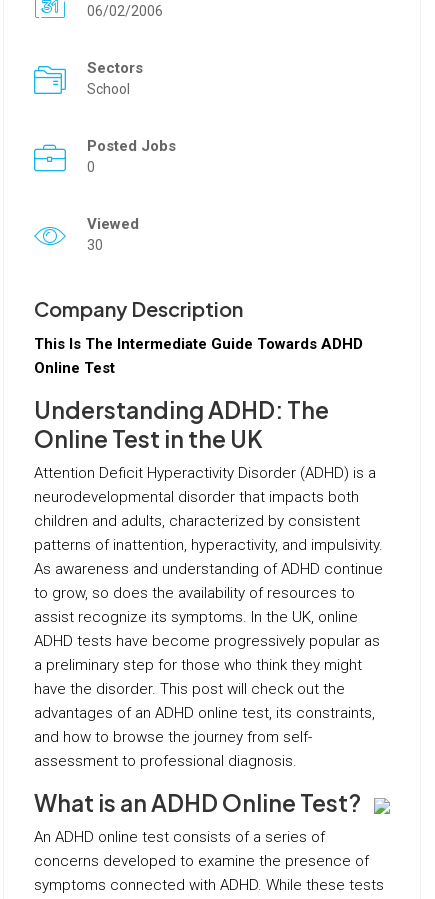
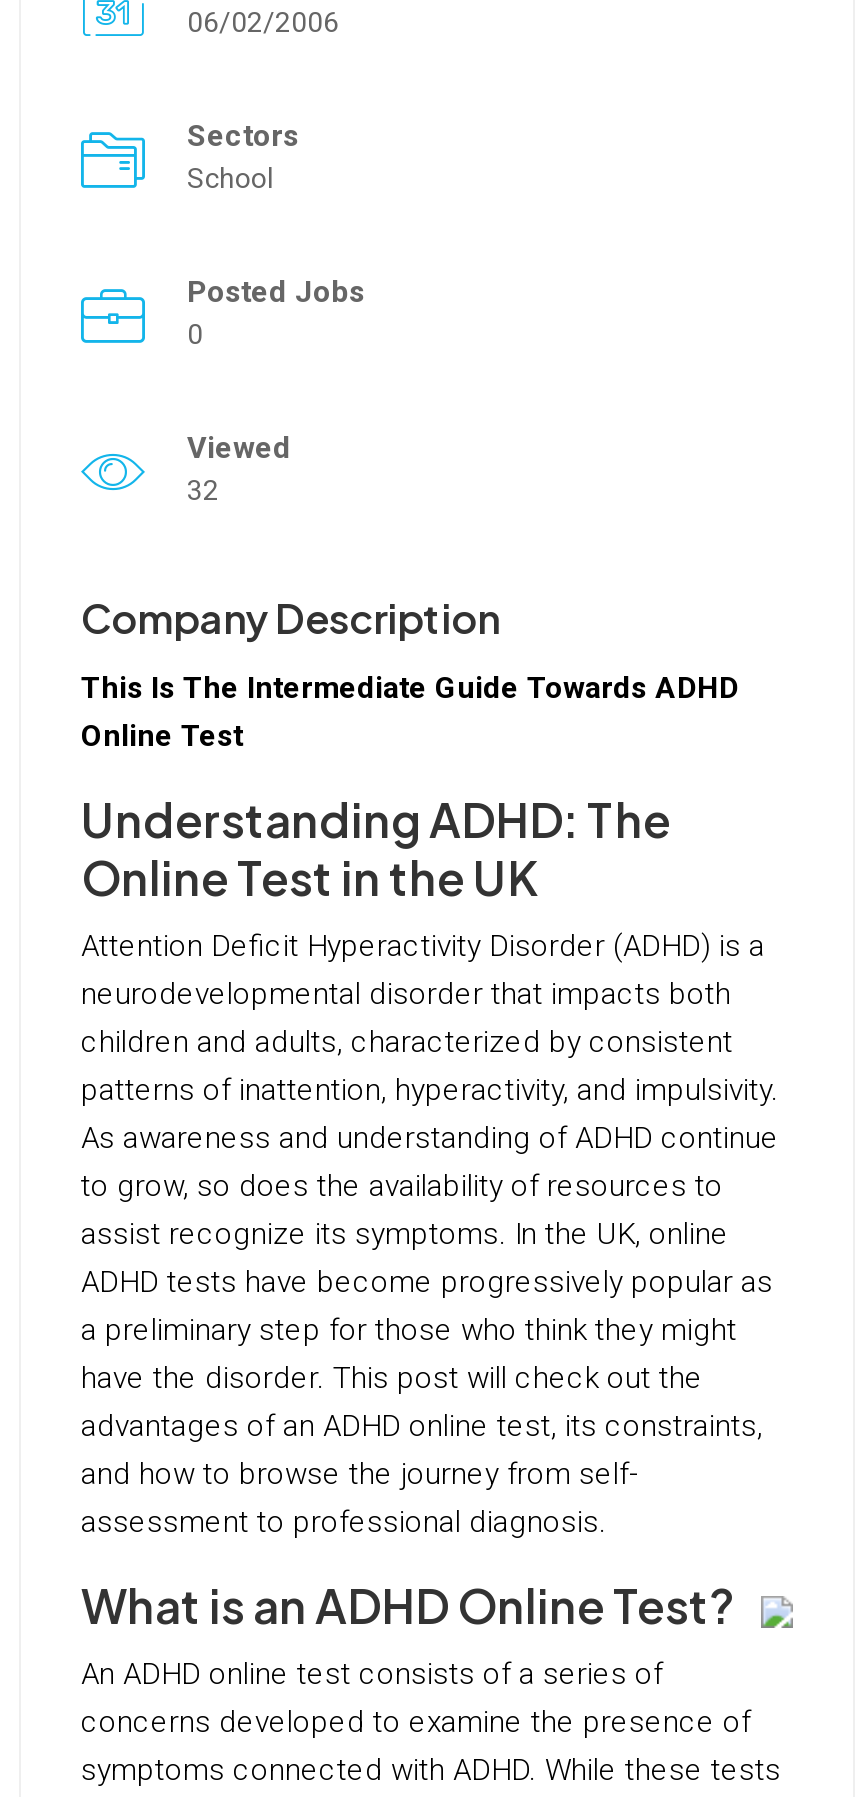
[87,237,103,253] 30 -> [187,475,219,507] 32

